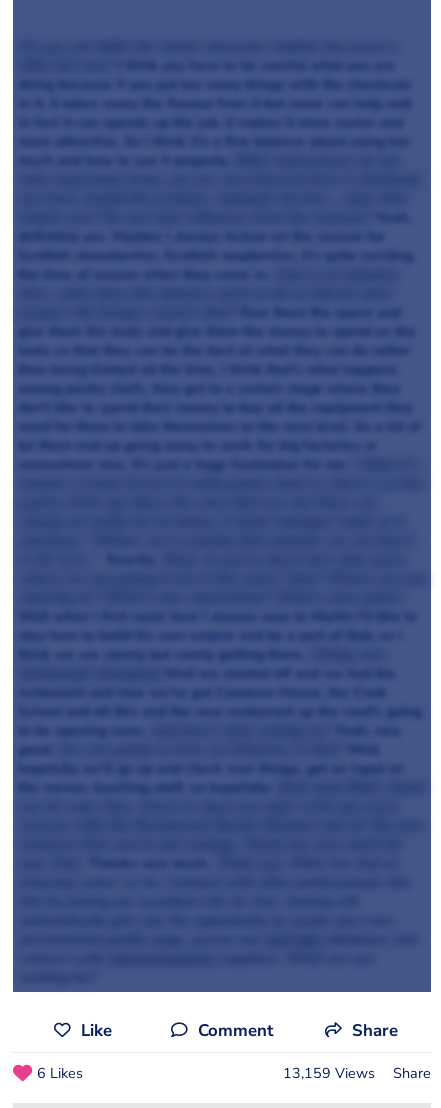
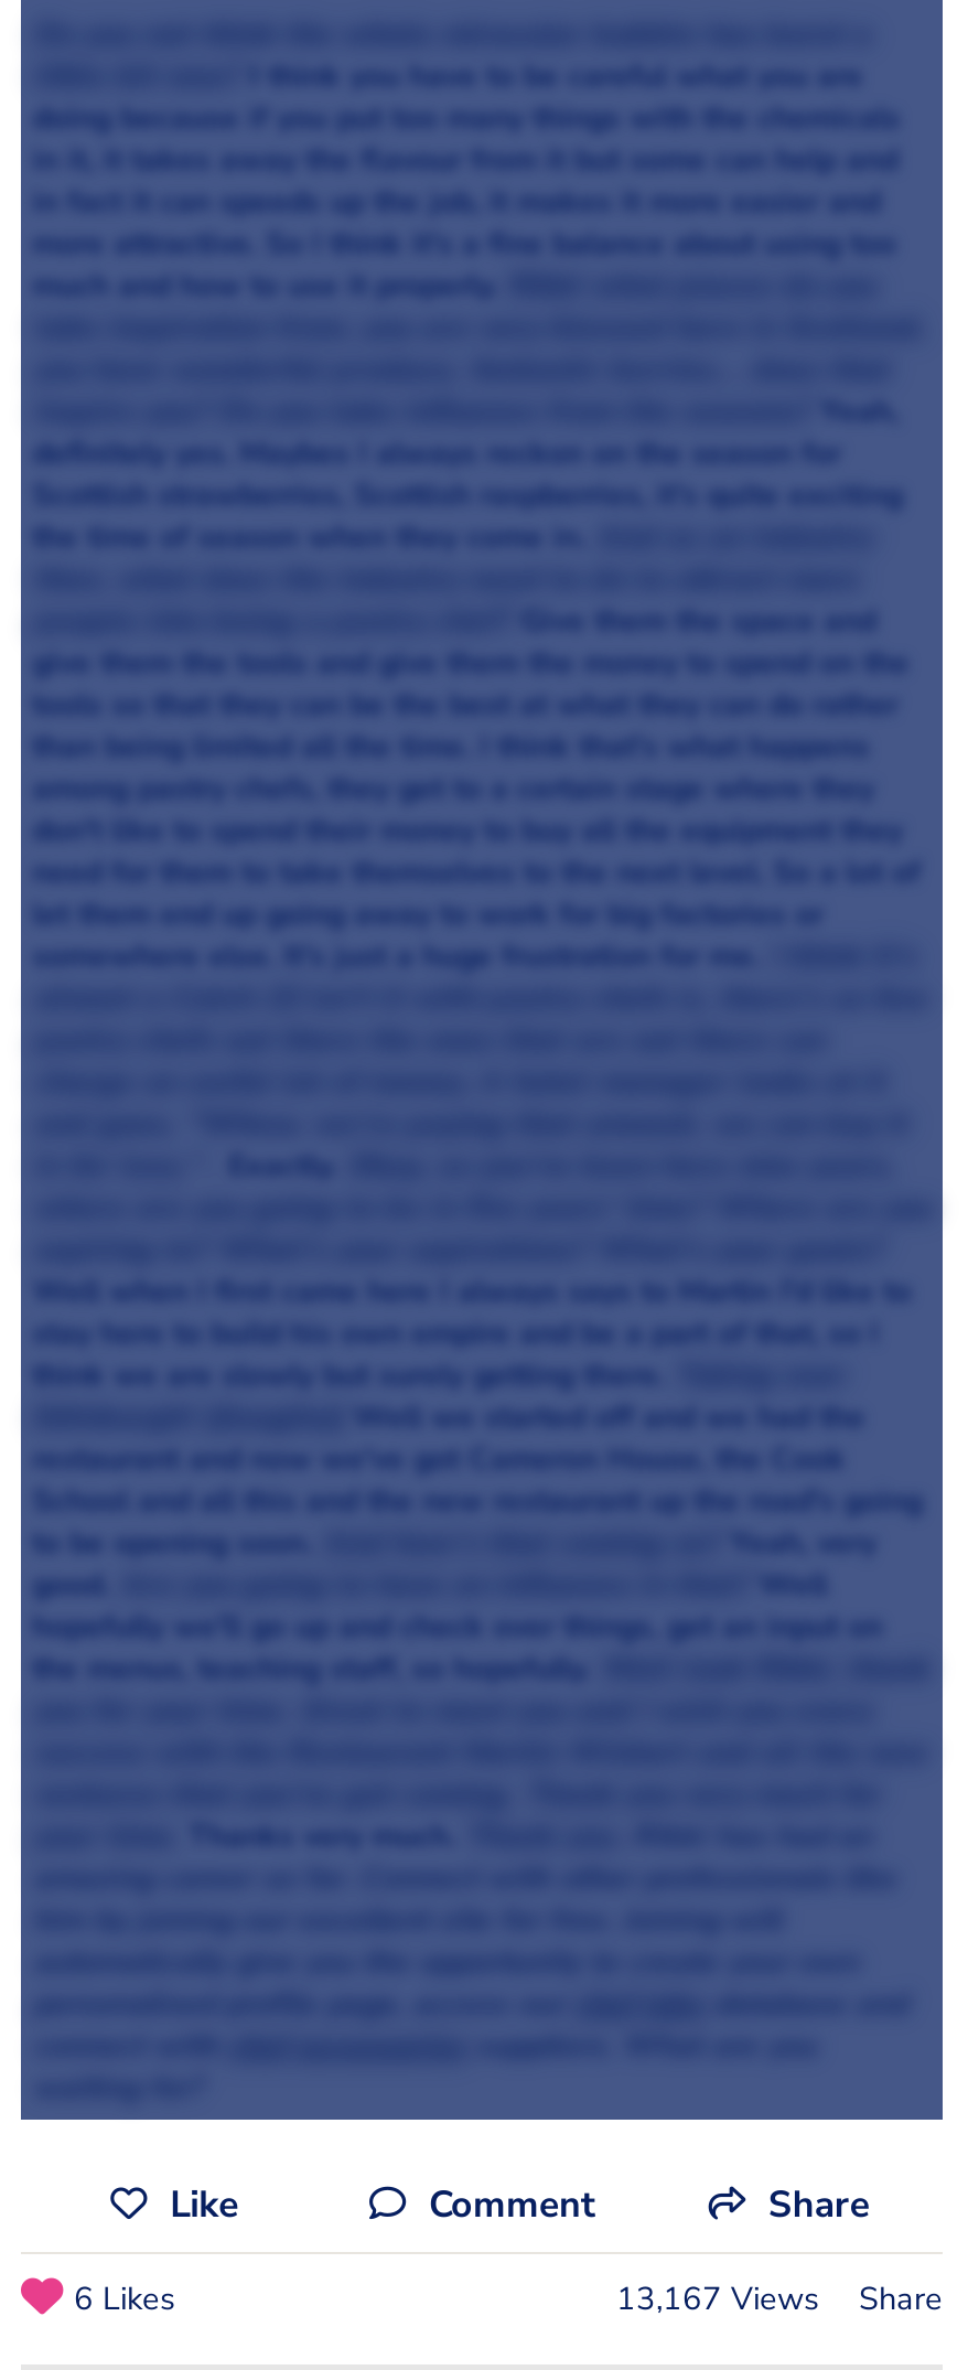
[283,1063,431,1083] 13,159 Views Share -> [616,2275,943,2319] 13,167 Views Share

